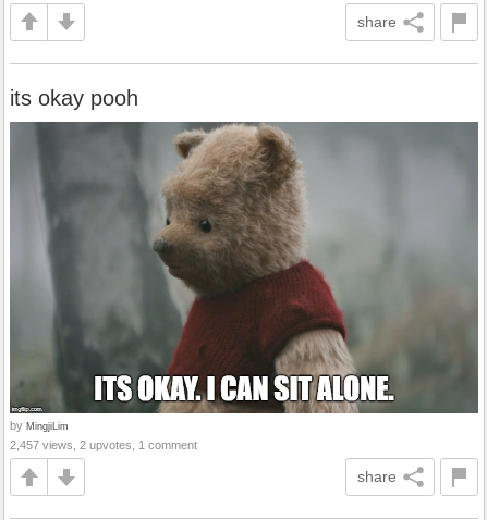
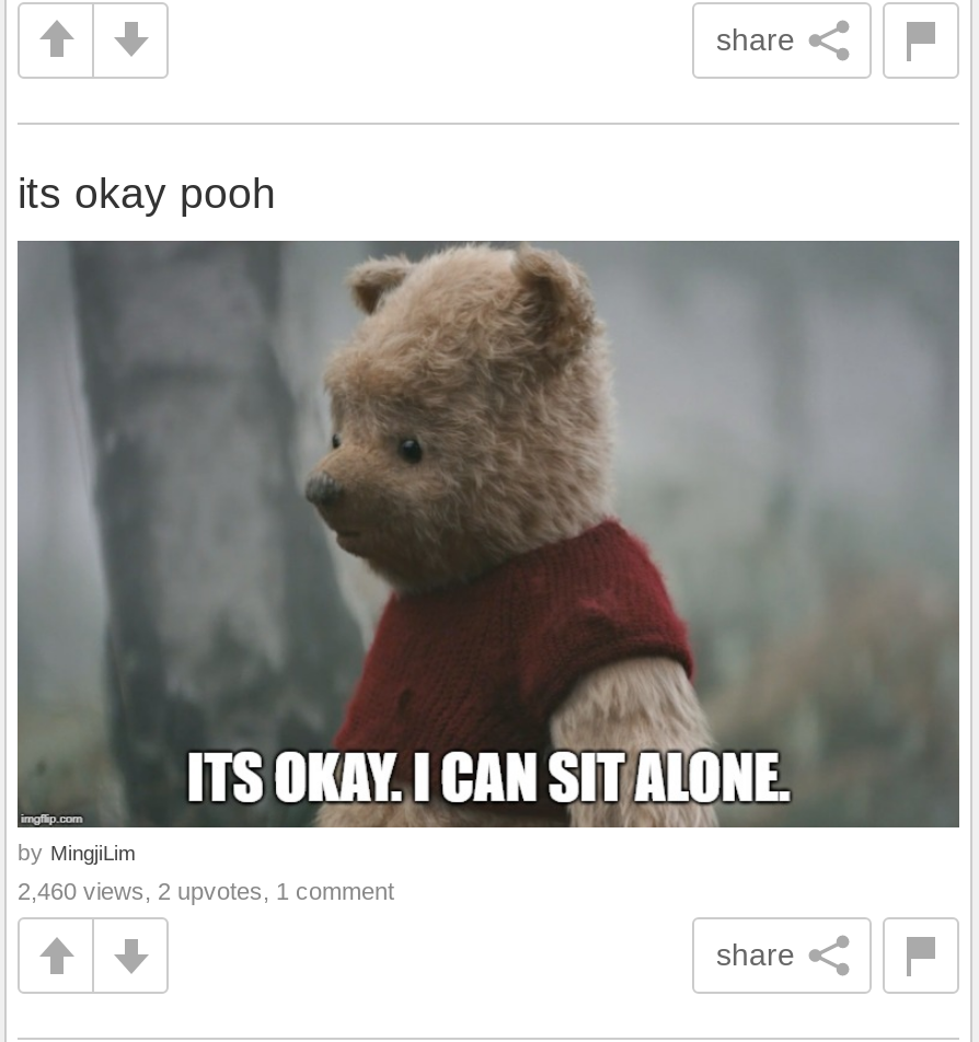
[10,439,197,452] 2,457 views, 2 upvotes, 1 comment -> [18,878,394,905] 2,460 views, 2 upvotes, 1 comment

